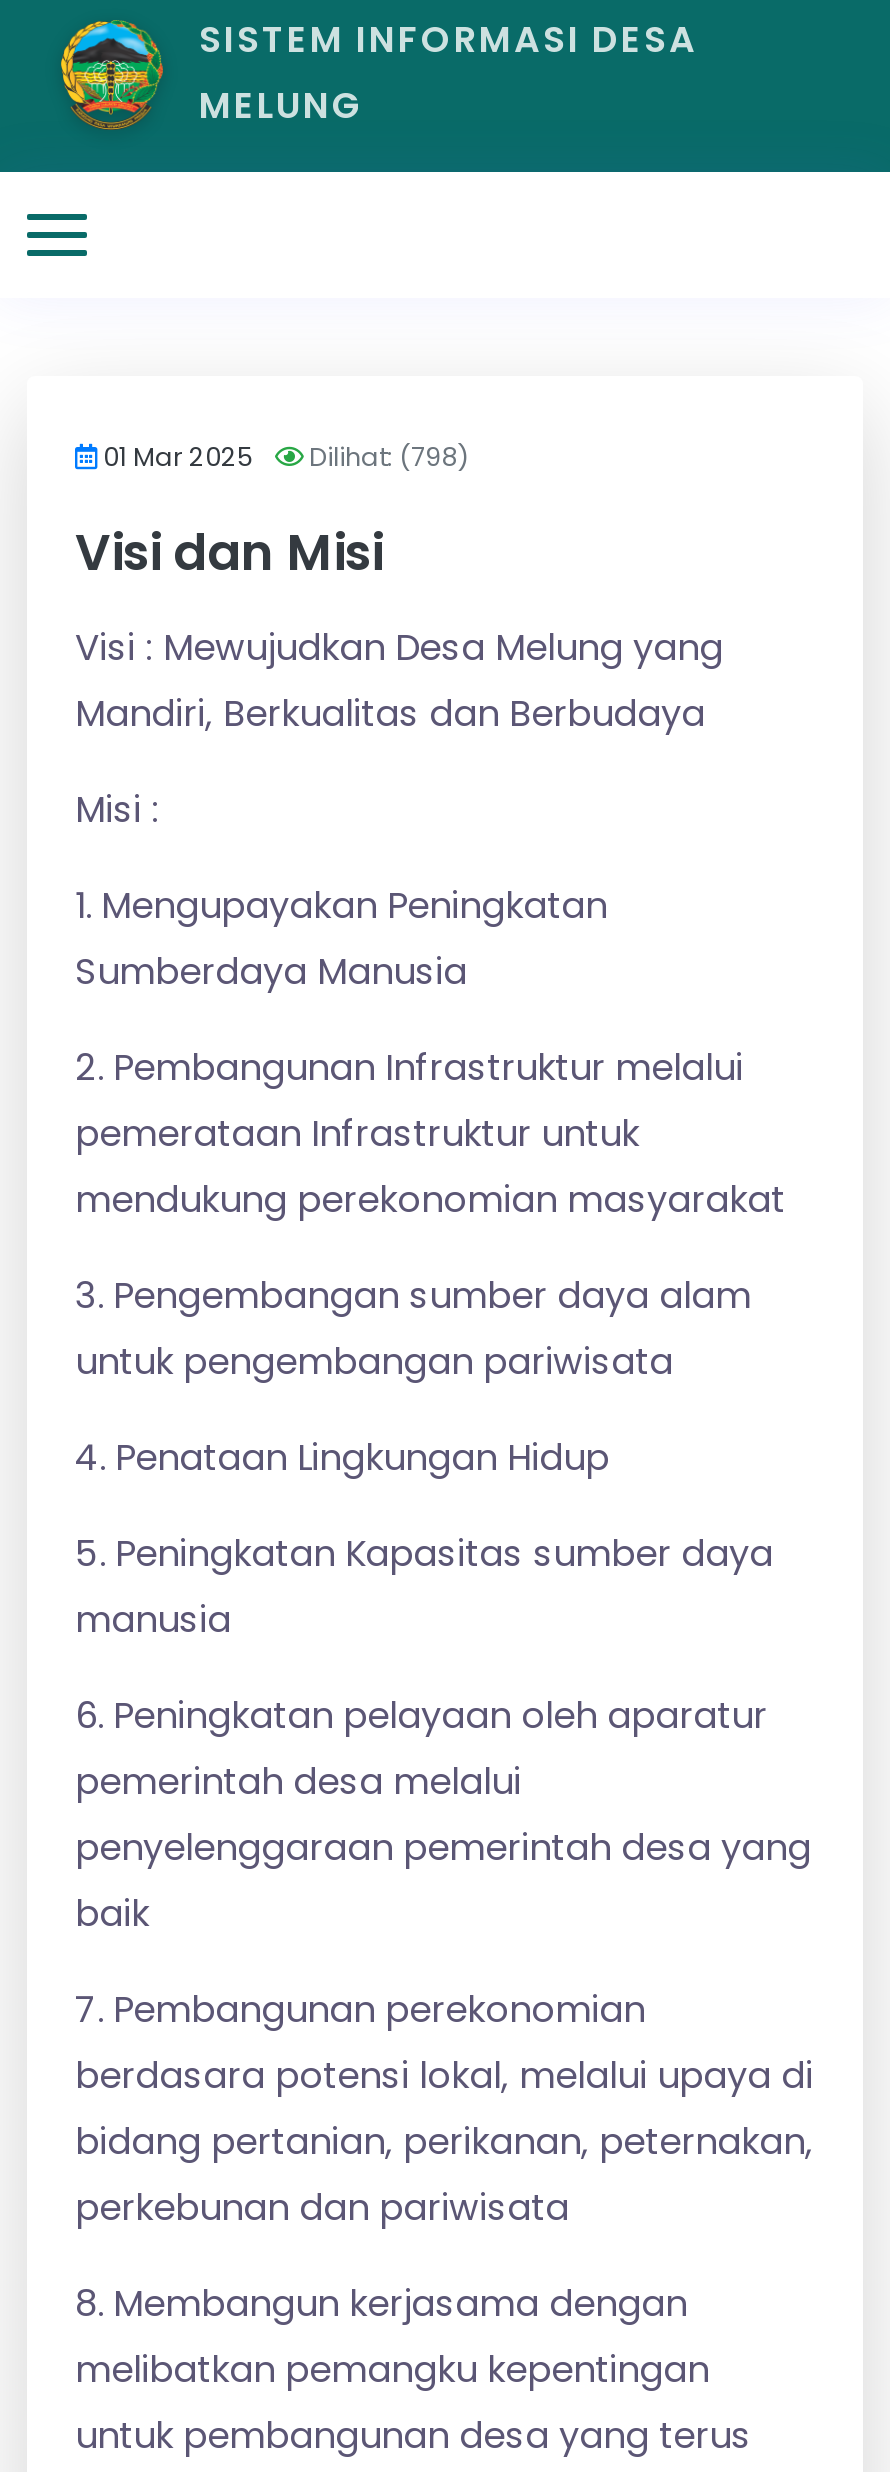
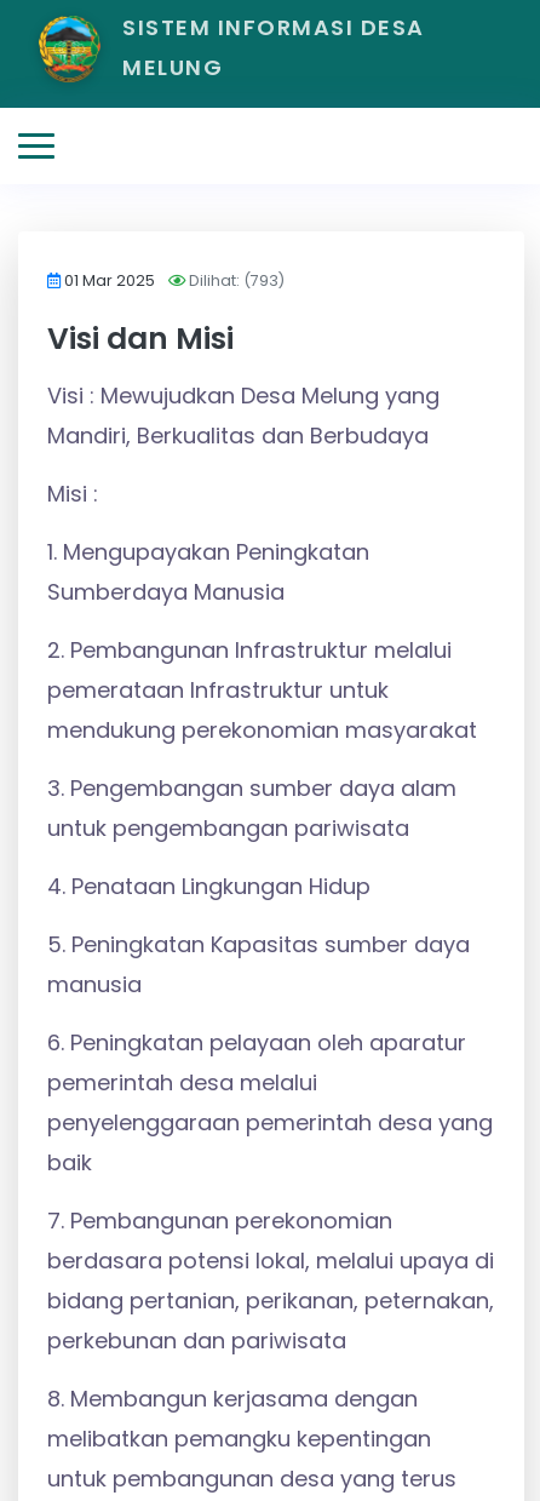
[103,440,467,474] 01 Mar 2025 Dilihat: (798) -> [64,270,285,291] 01 Mar 2025 Dilihat: (793)

